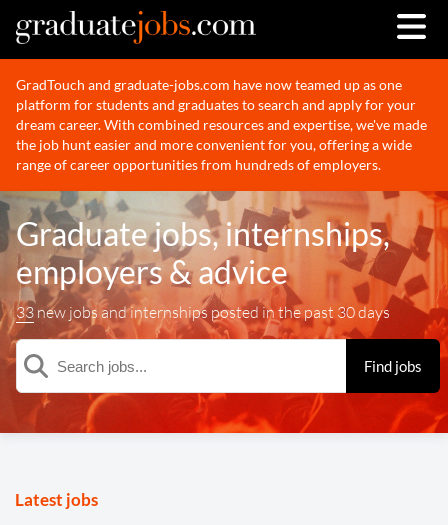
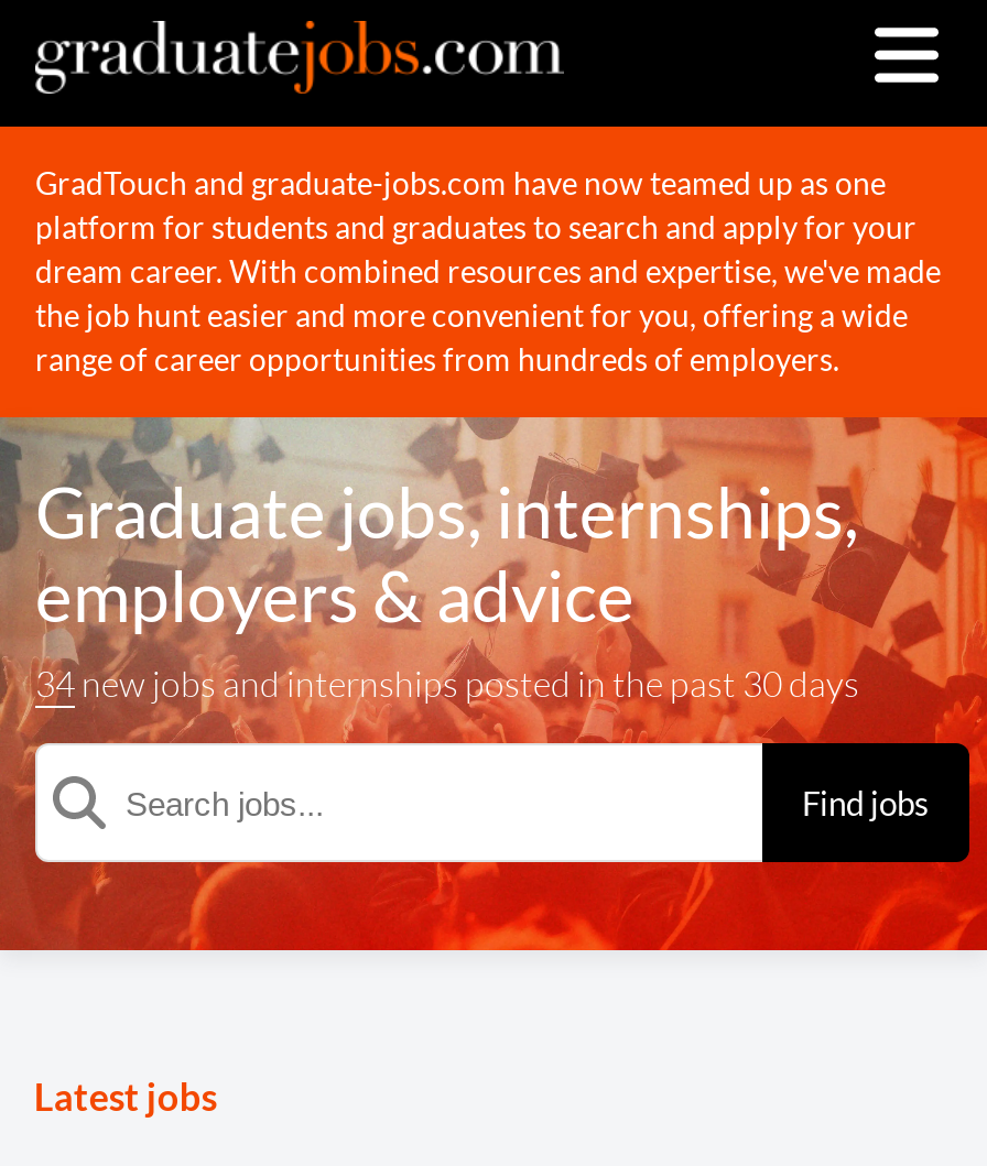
[16,302,390,322] 33 new jobs and internships posted in the past 30 days -> [35,662,859,706] 34 new jobs and internships posted in the past 30 days

